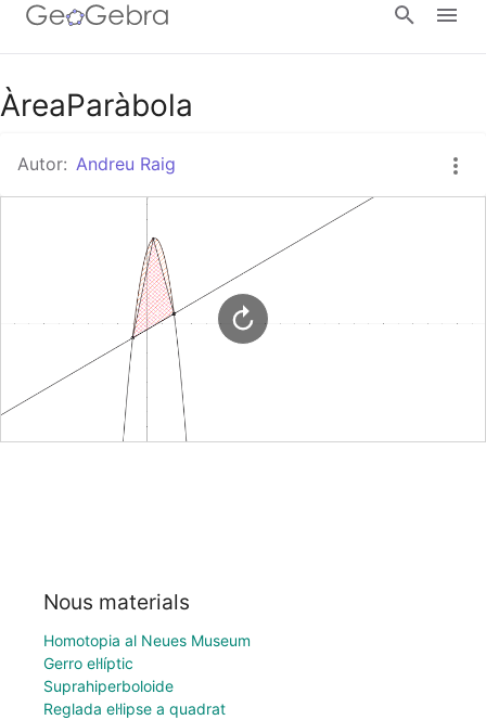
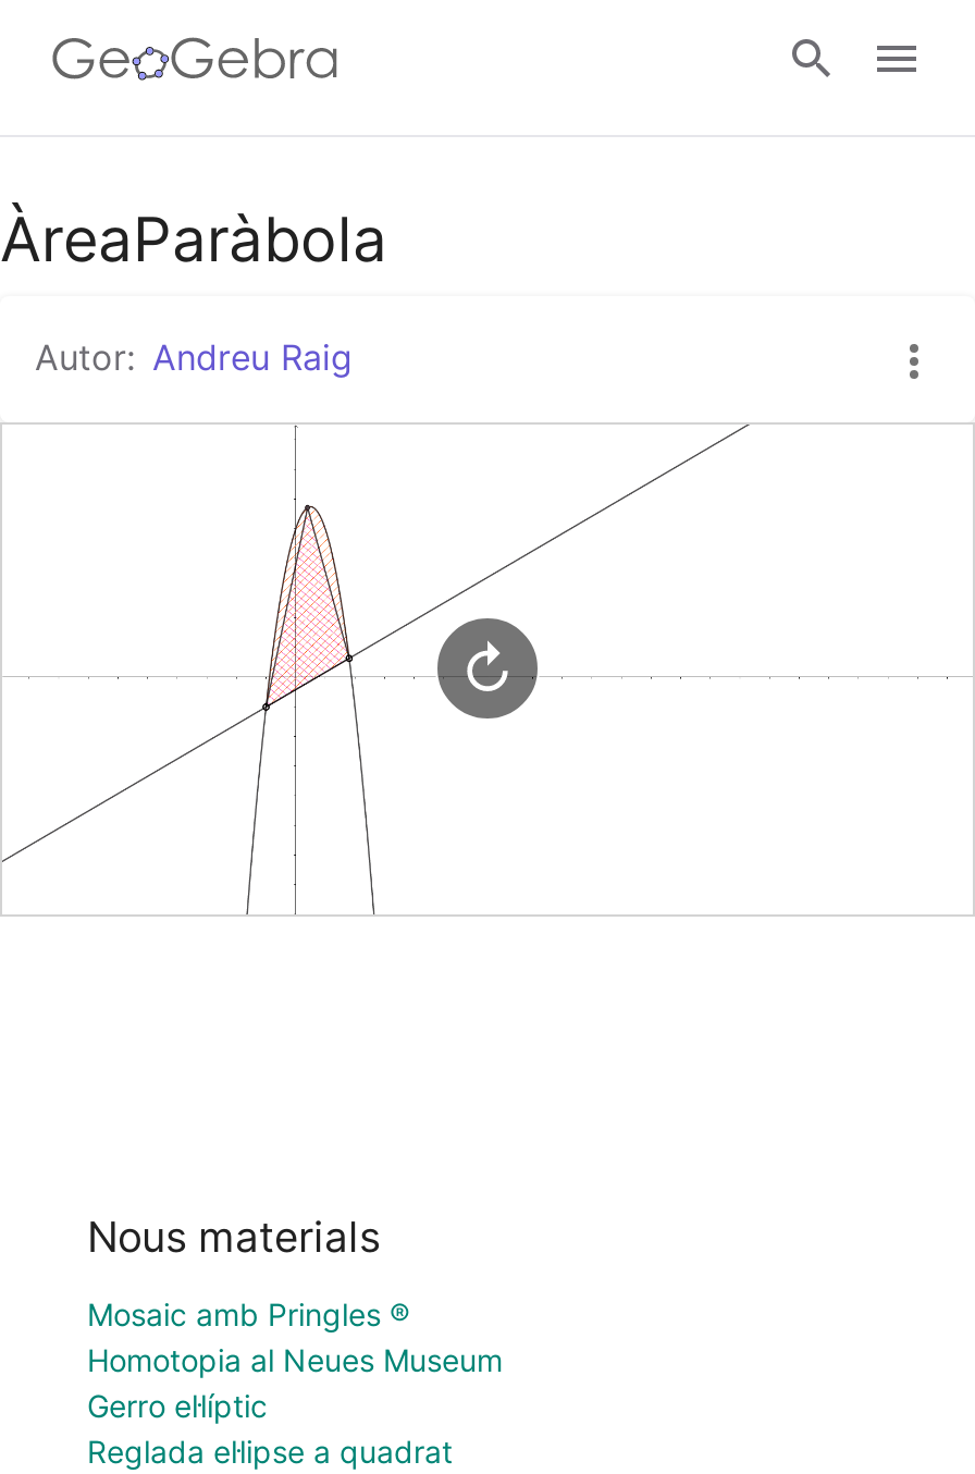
none -> [87,1295,409,1332] Mosaic amb Pringles ®
moved [43,631,251,672] -> [87,1341,503,1423]: Homotopia al Neues Museum | Gerro el·líptic
[43,676,174,695] Suprahiperboloide -> none

